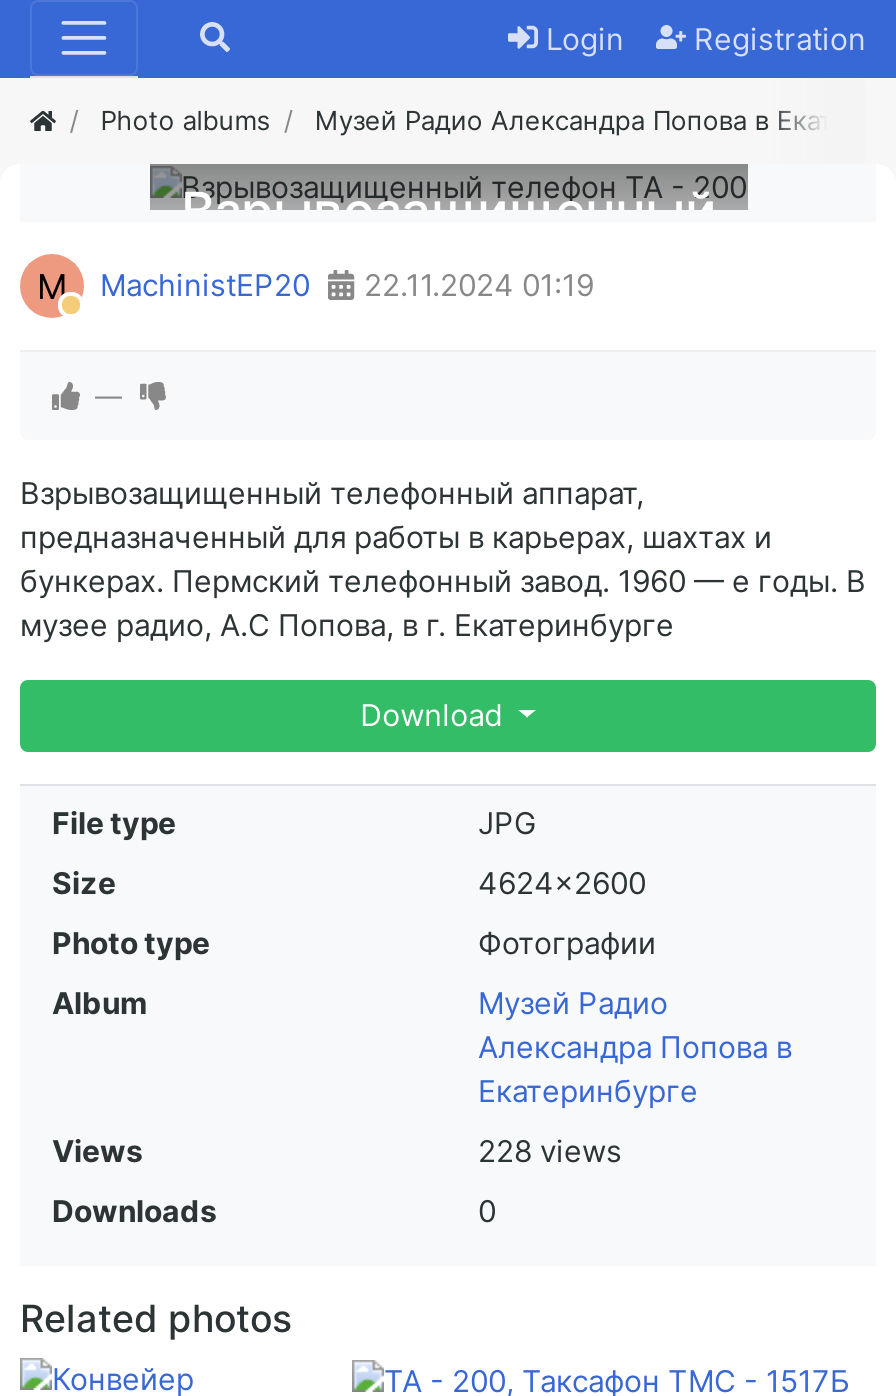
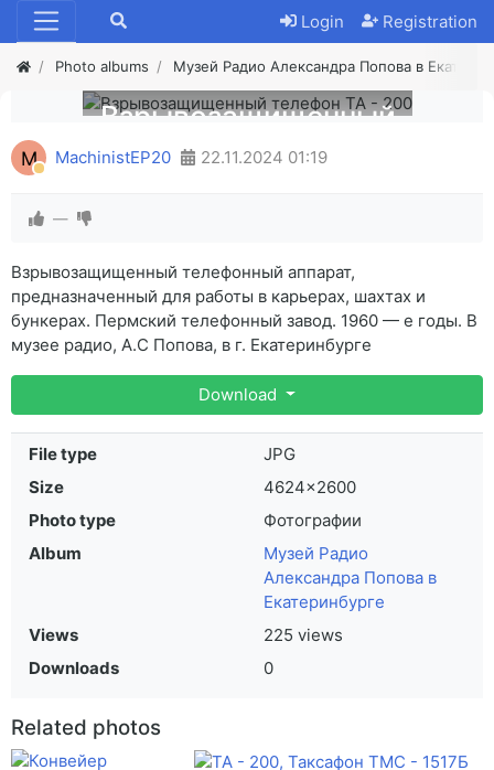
[478,1132,622,1170] 228 views -> [264,624,343,645] 225 views

